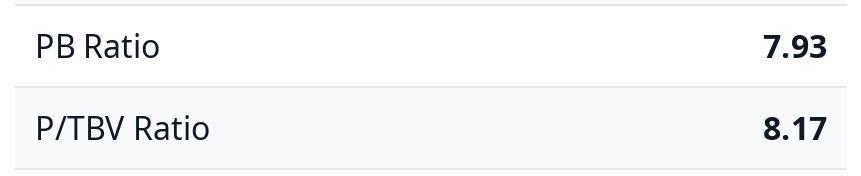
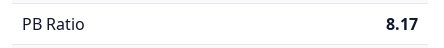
[35,24,827,150] 7.93 | P/TBV Ratio -> none

